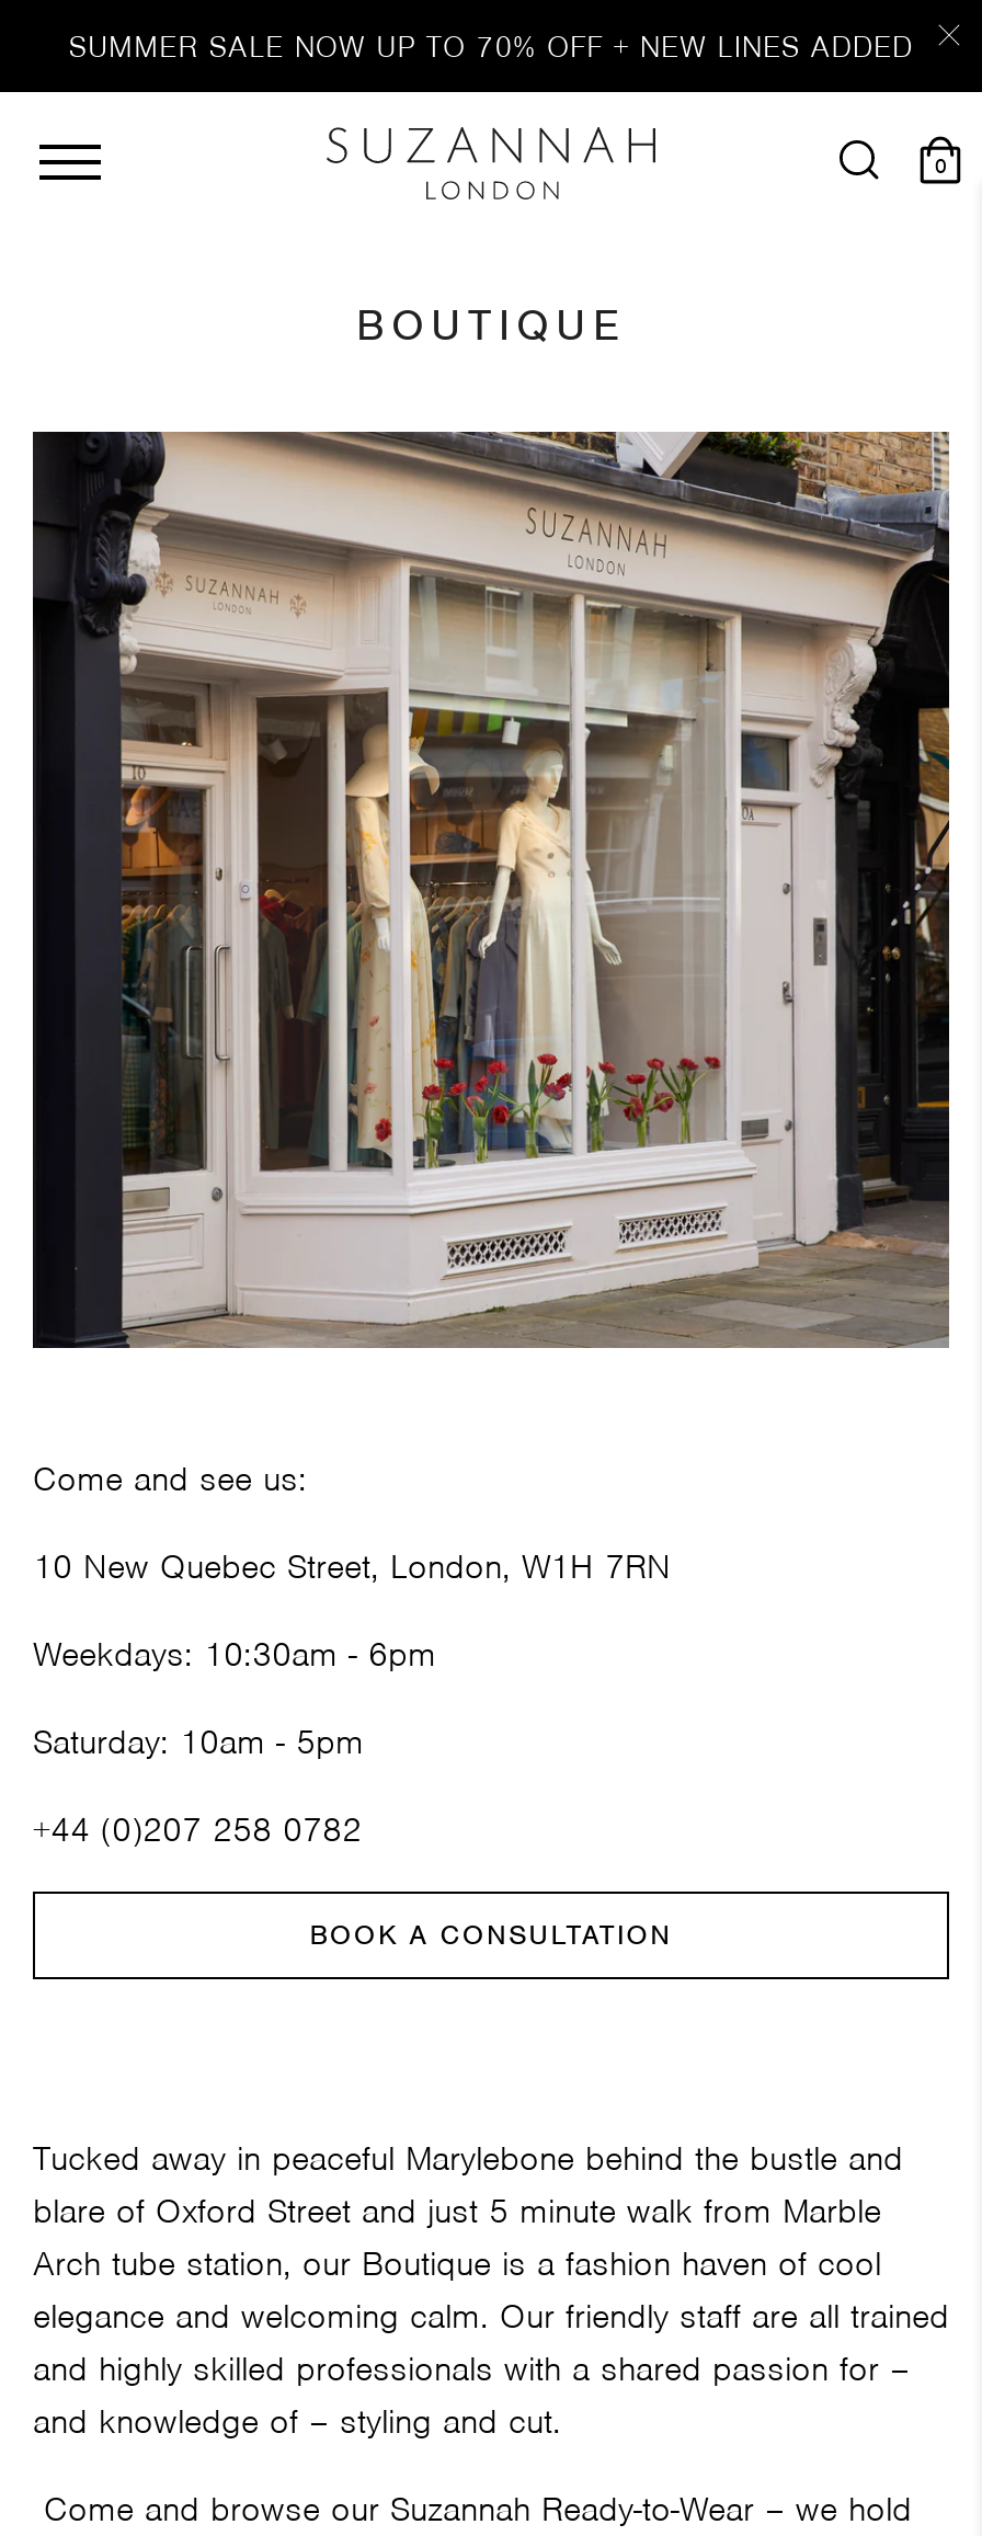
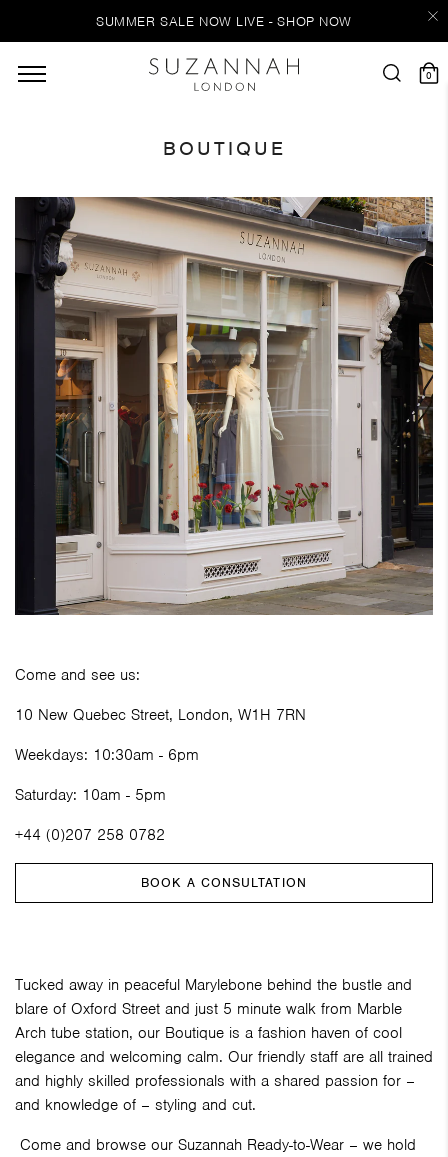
[69,28,913,66] SUMMER SALE NOW UP TO 70% OFF + NEW LINES ADDED -> [96,13,352,30] SUMMER SALE NOW LIVE - SHOP NOW

